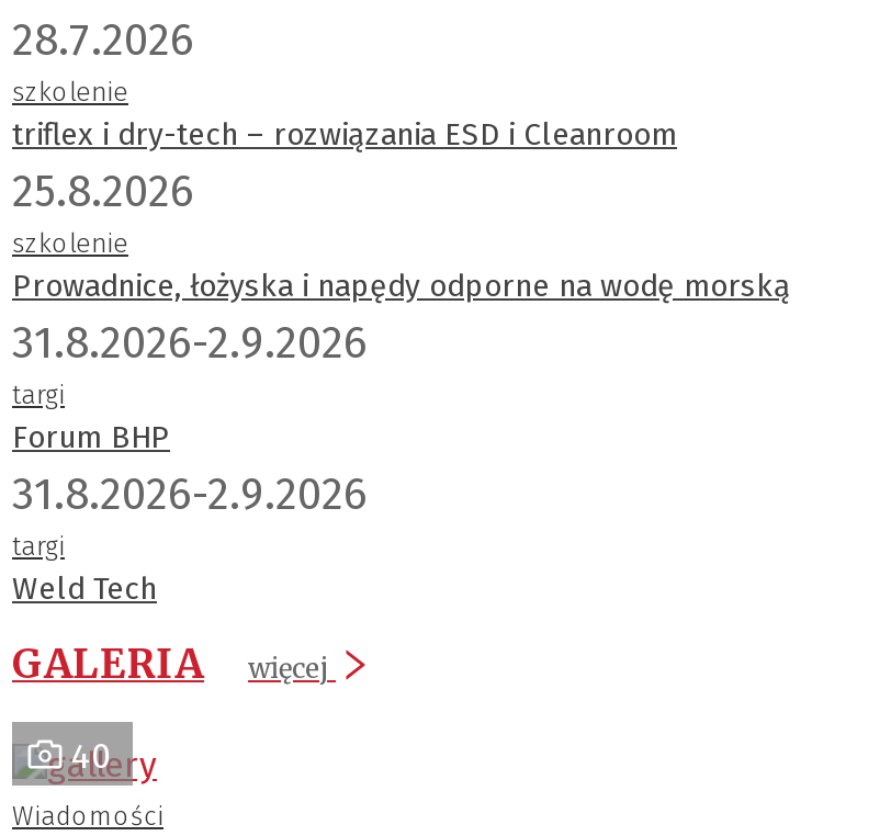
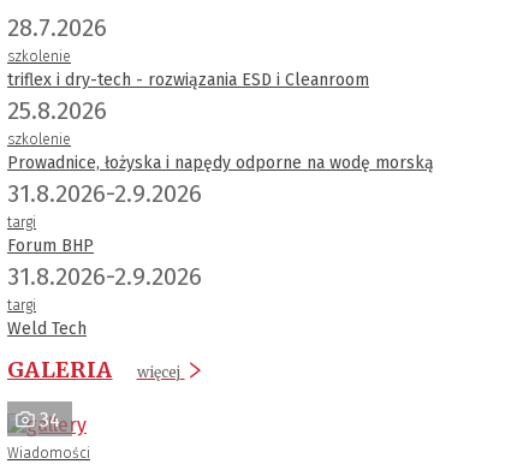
[12,116,677,153] triflex i dry-tech – rozwiązania ESD i Cleanroom -> [7,70,369,90] triflex i dry-tech - rozwiązania ESD i Cleanroom
[71,736,111,777] 40 -> [40,409,60,432] 34

